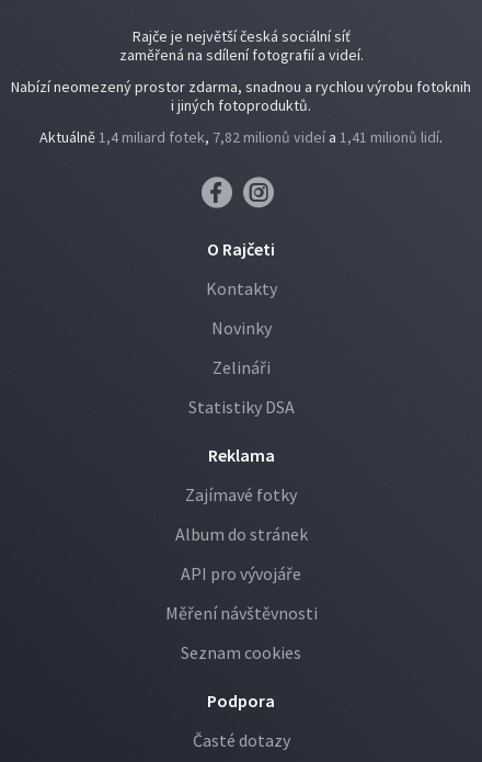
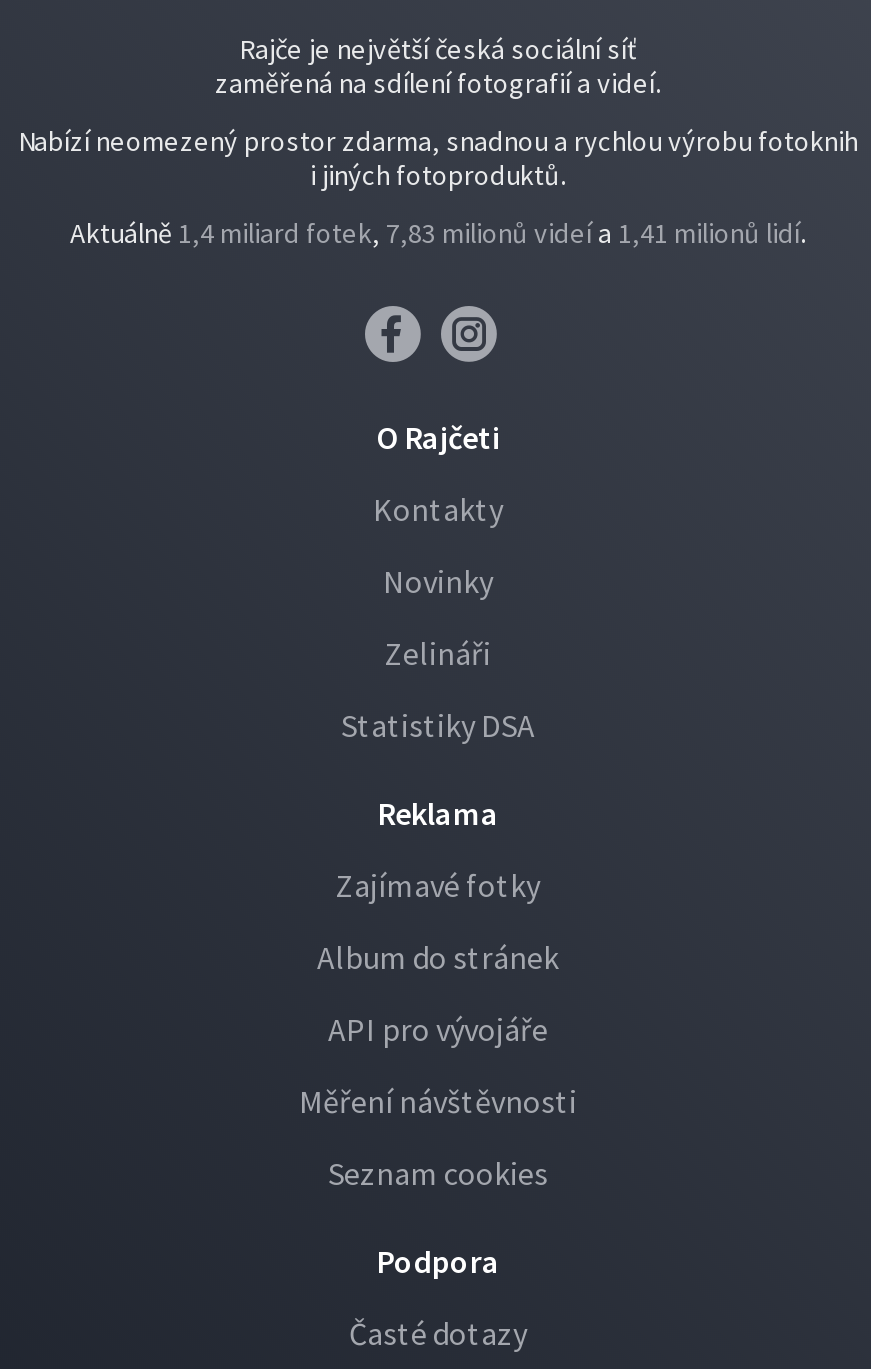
[39,127,443,147] Aktuálně 1,4 miliard fotek, 7,82 milionů videía 1,41 milionů lidí. -> [70,215,806,251] Aktuálně 1,4 miliard fotek, 7,83 milionů videía 1,41 milionů lidí.

